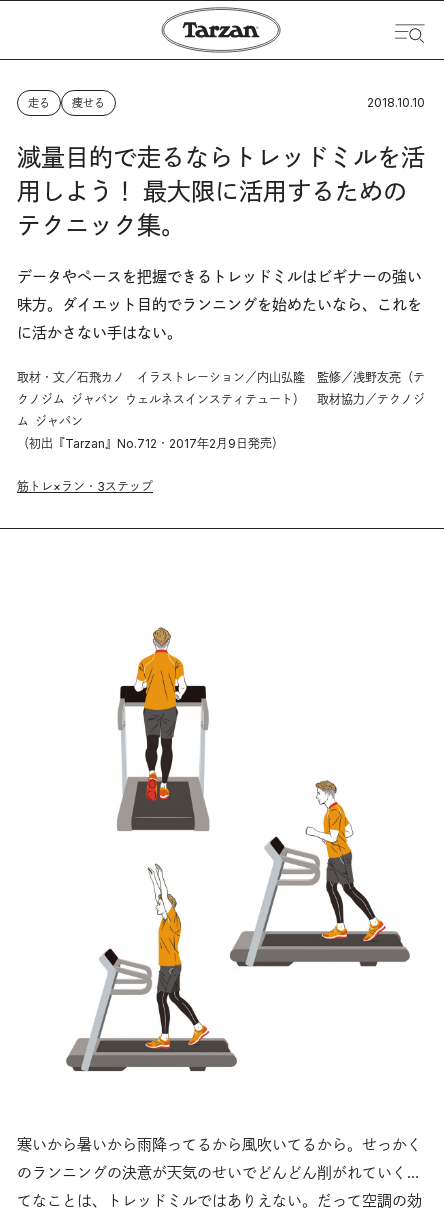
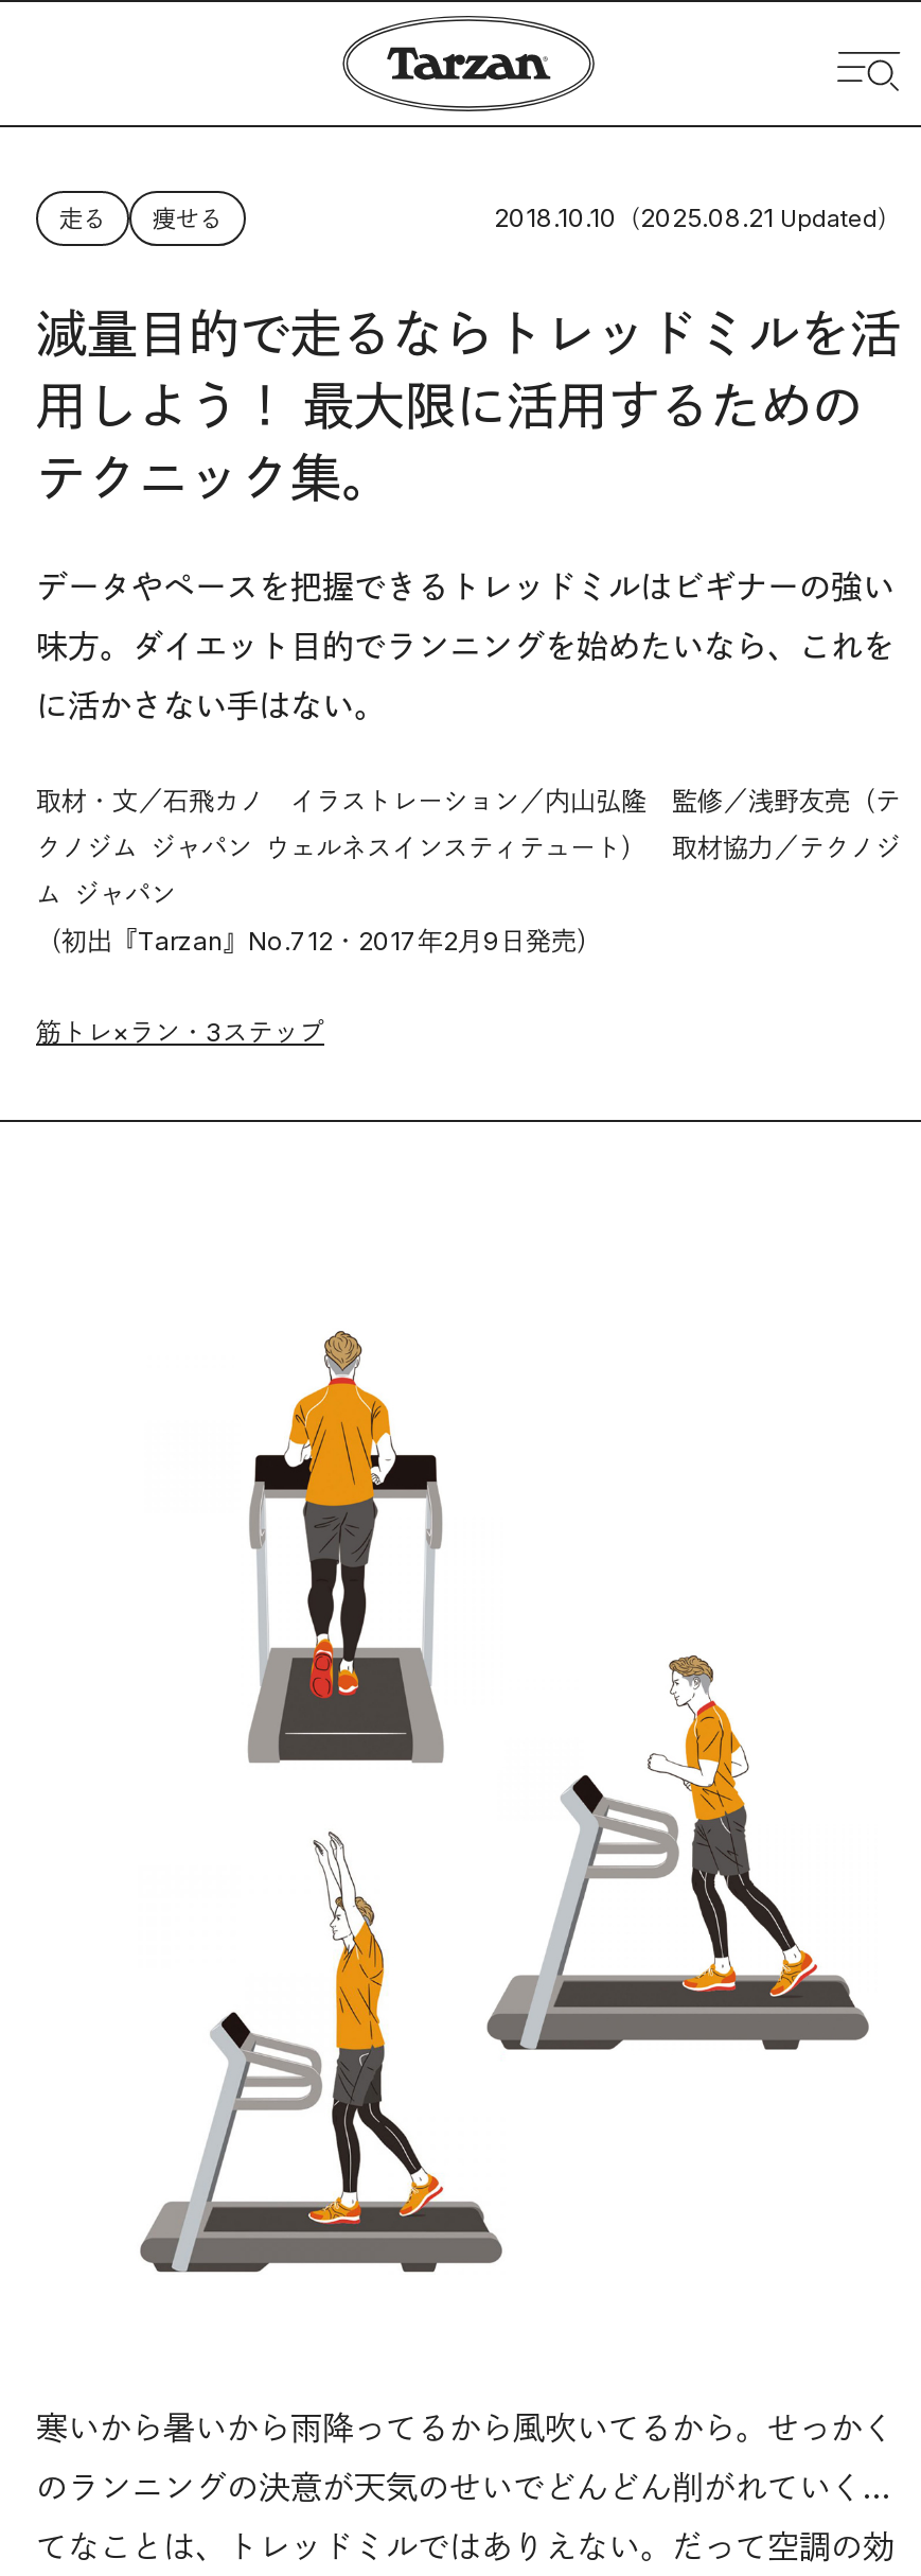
[367,95,425,110] 2018.10.10 -> [494,201,901,233] 2018.10.10（2025.08.21 Updated）

